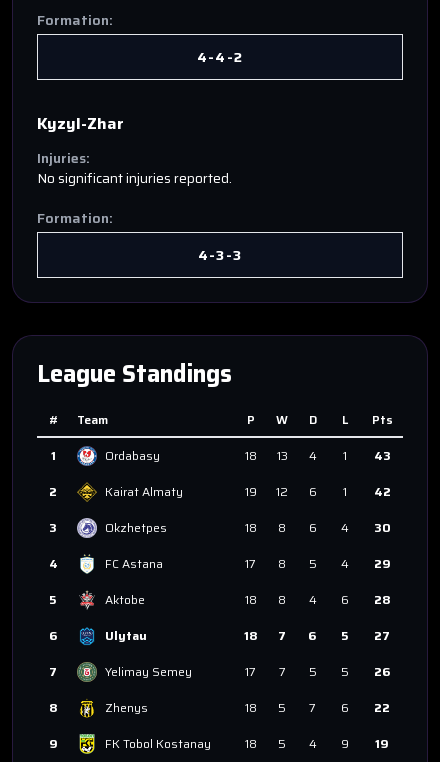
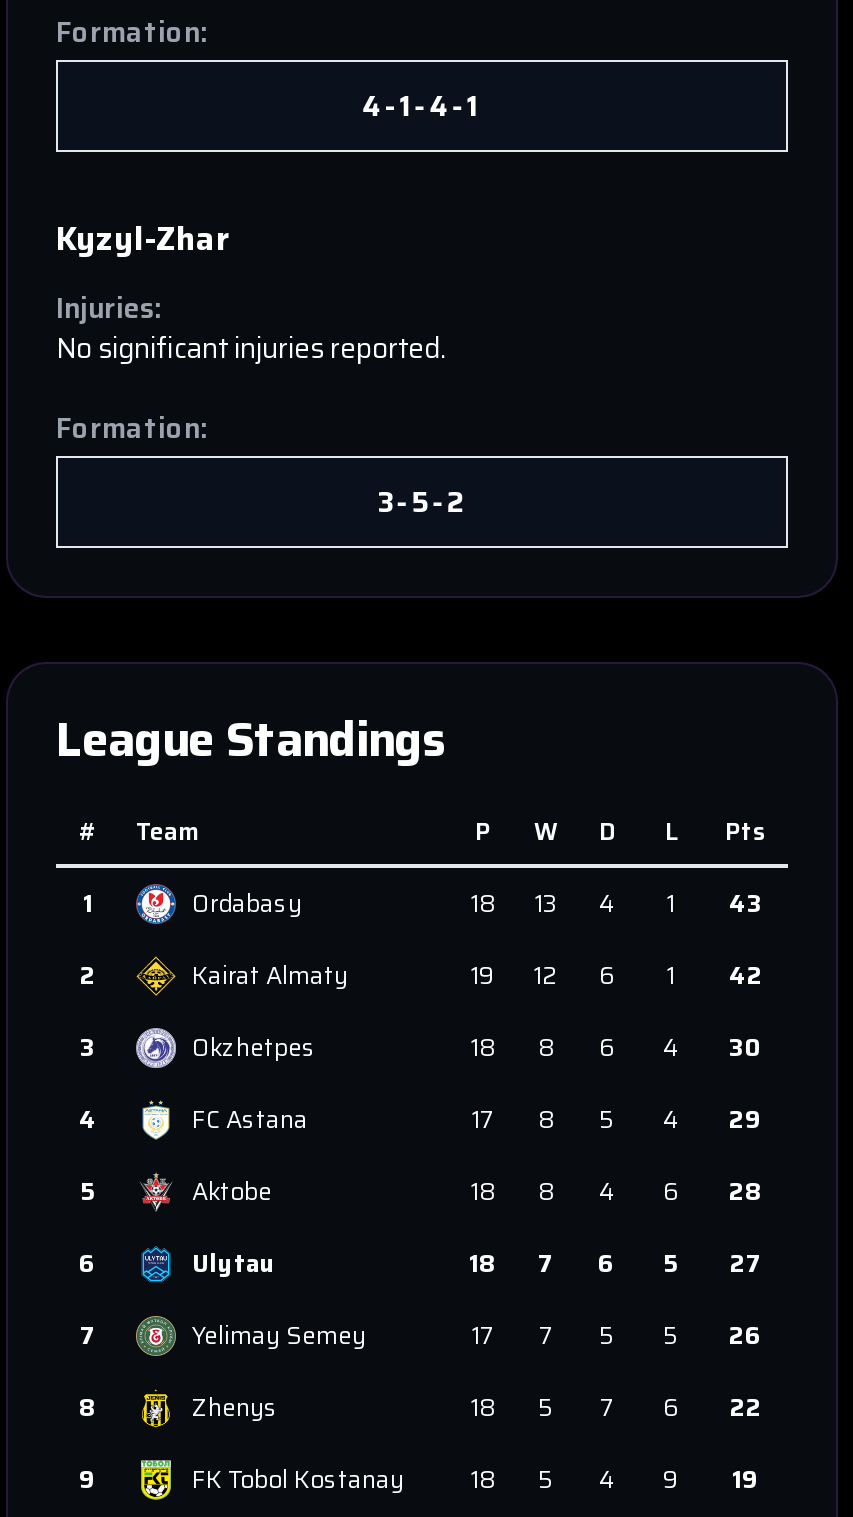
[196,46,243,68] 4-4-2 -> [362,84,482,128] 4-1-4-1
[197,244,242,266] 4-3-3 -> [378,480,466,524] 3-5-2

